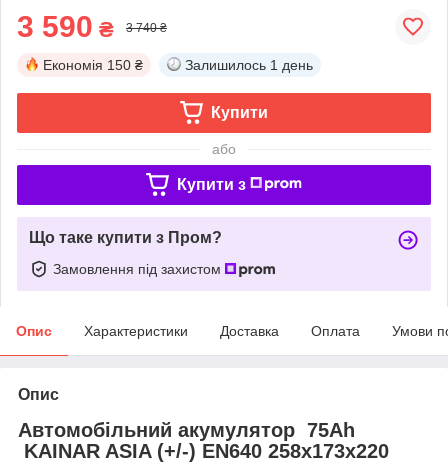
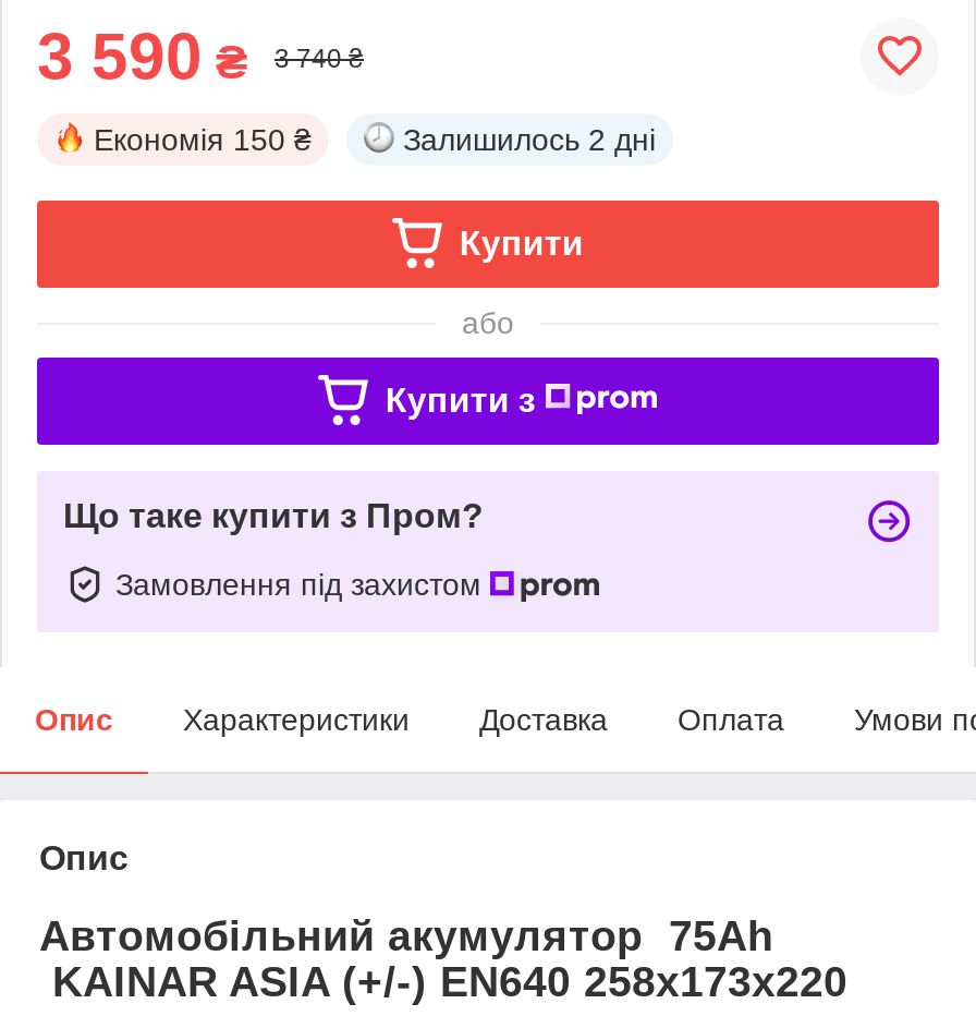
[185,57,313,73] Залишилось 1 день -> [403,122,656,157] Залишилось 2 дні

